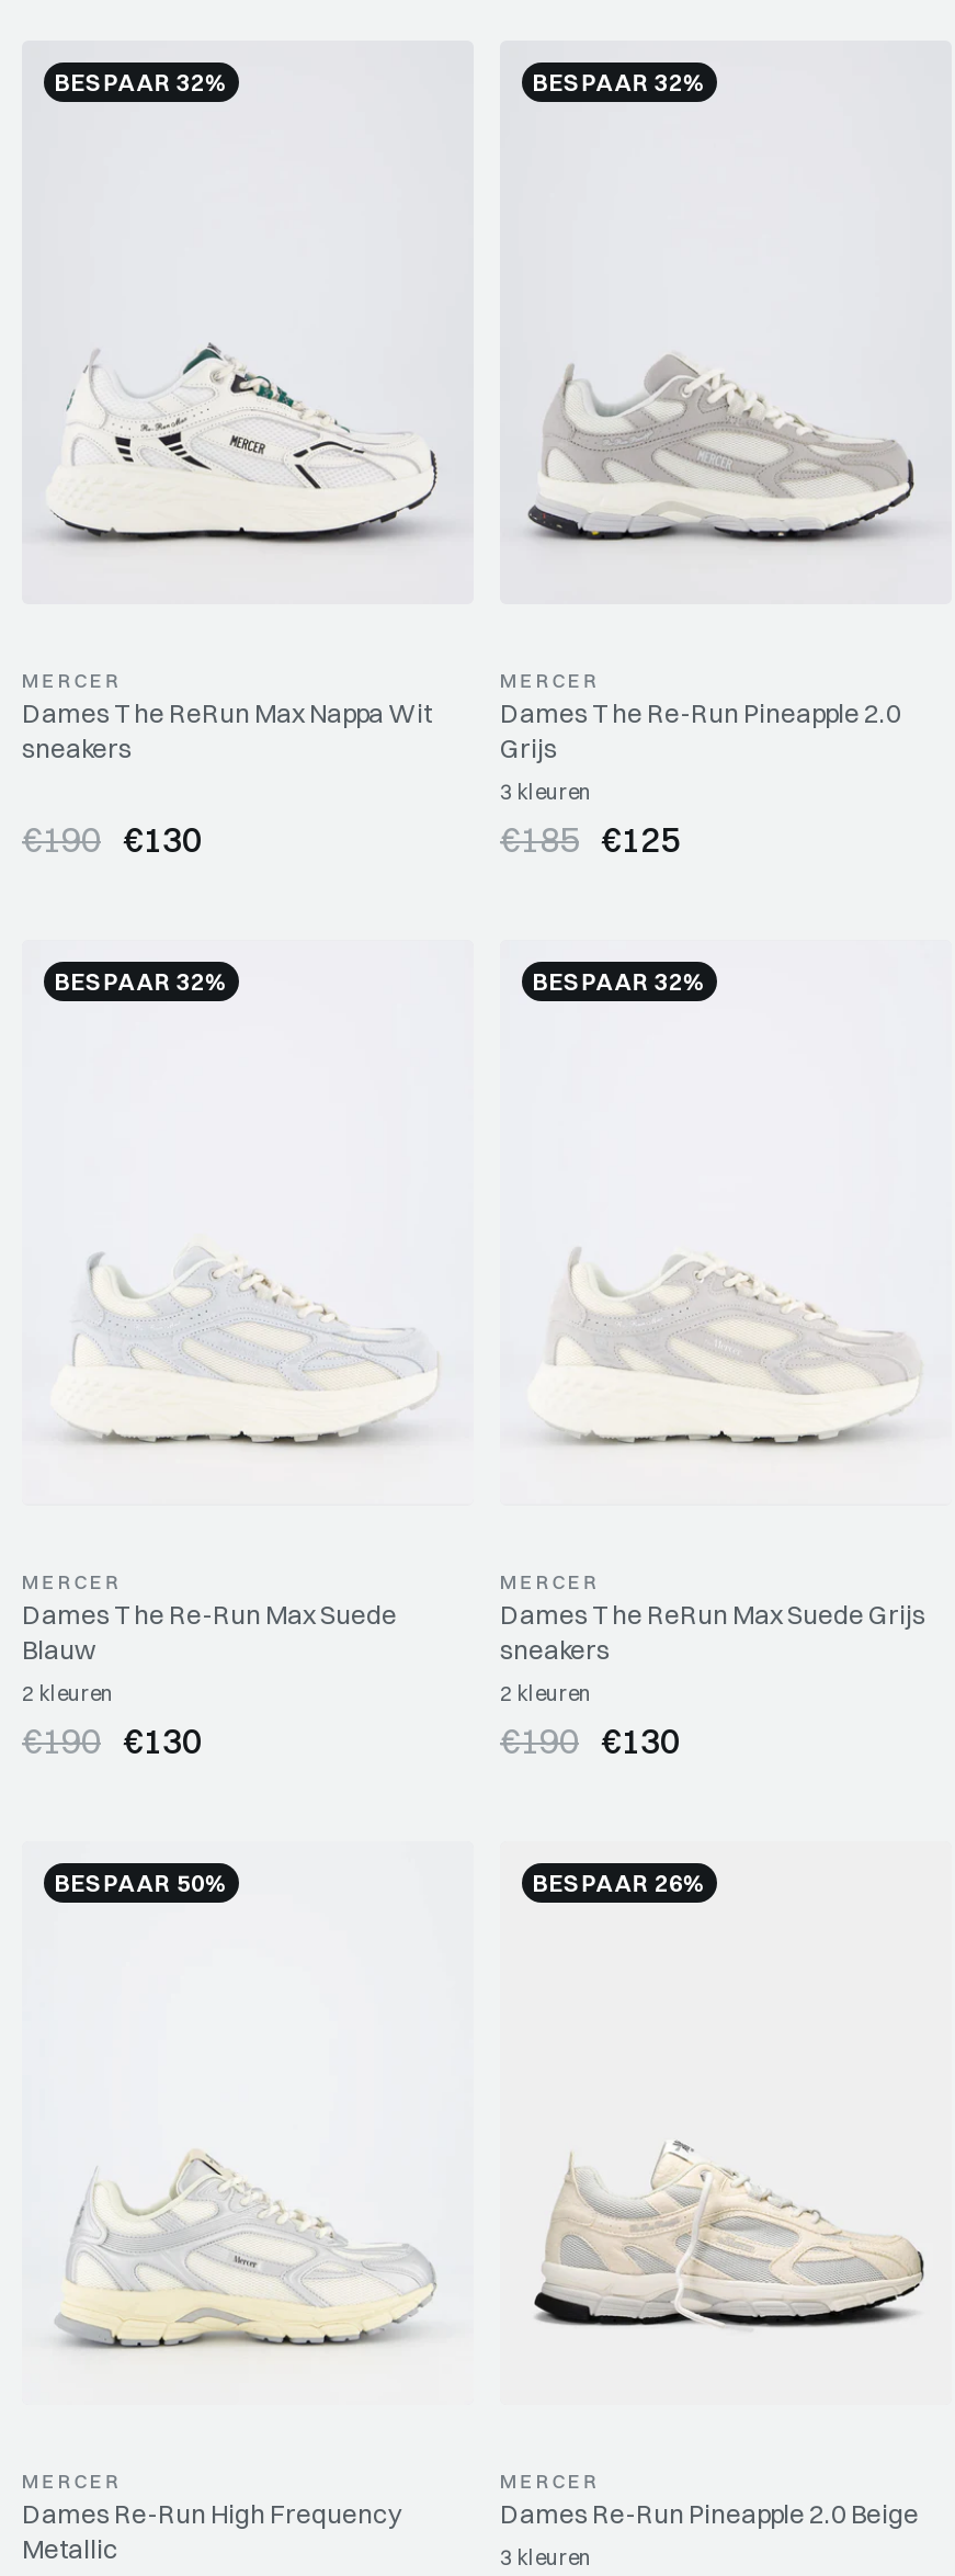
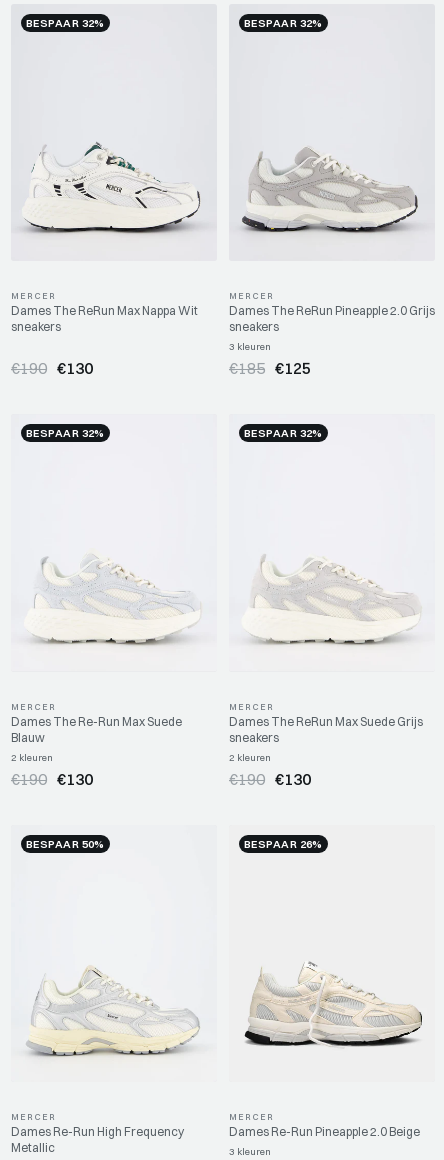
[500,696,901,764] Dames The Re-Run Pineapple 2.0 | Grijs -> [229,303,435,334] Dames The ReRun Pineapple 2.0 Grijs | sneakers

